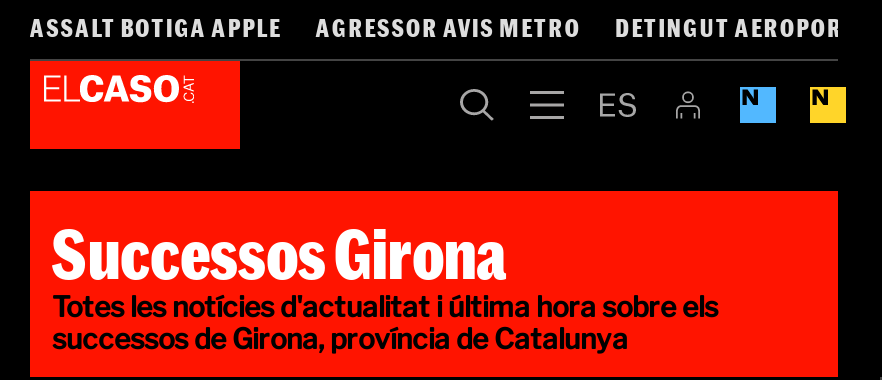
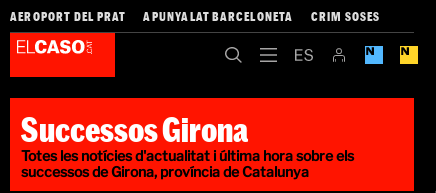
[30,13,858,41] ASSALT BOTIGA APPLE | AGRESSOR AVIS METRO | DETINGUT AEROPORT -> [10,9,381,23] AEROPORT DEL PRAT | APUNYALAT BARCELONETA | CRIM SOSES

